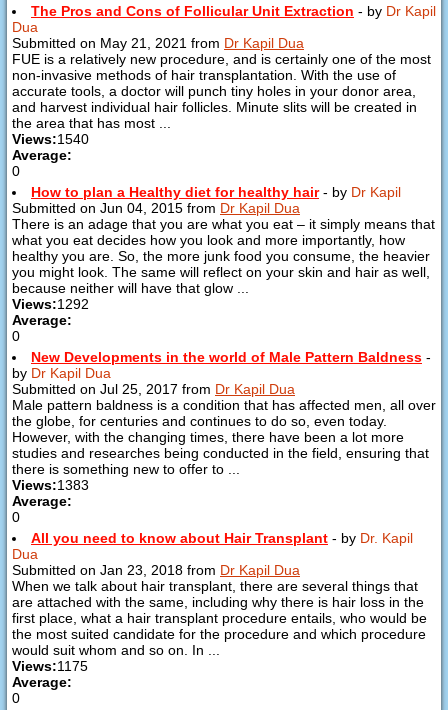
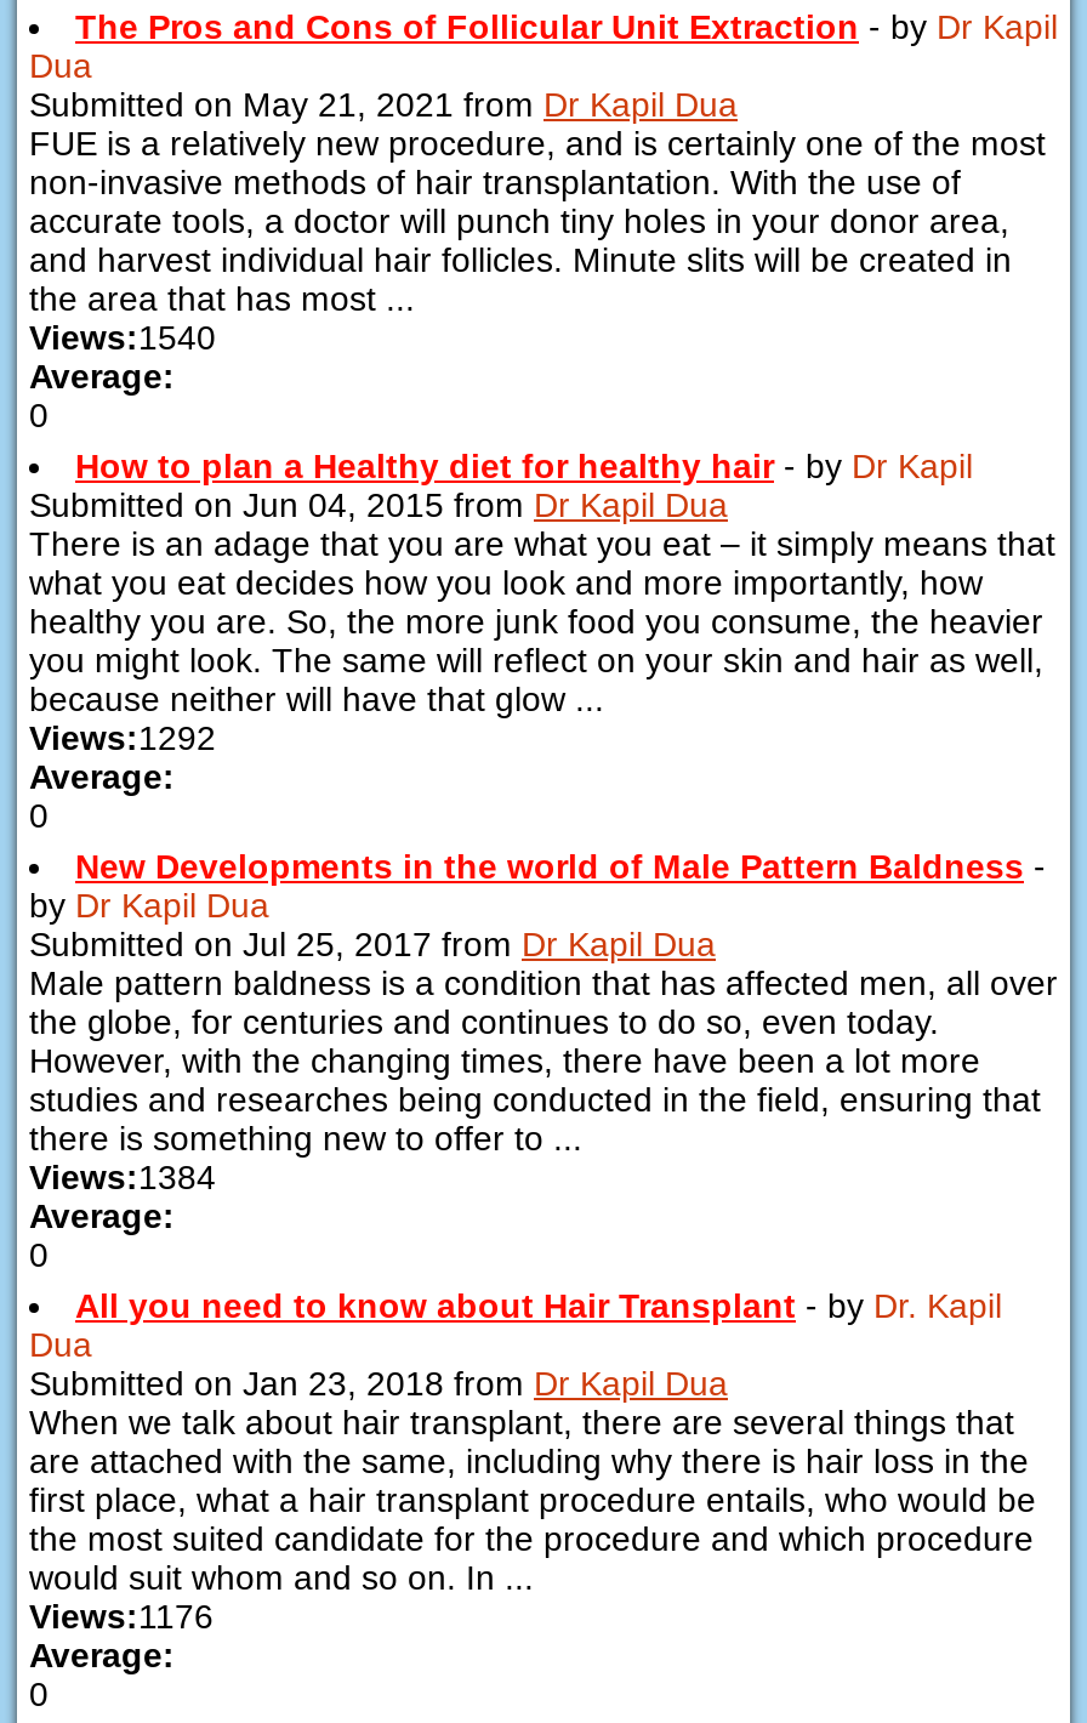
[12,477,89,493] Views:1383 -> [29,1158,216,1196] Views:1384
[12,658,88,674] Views:1175 -> [29,1597,214,1636] Views:1176

